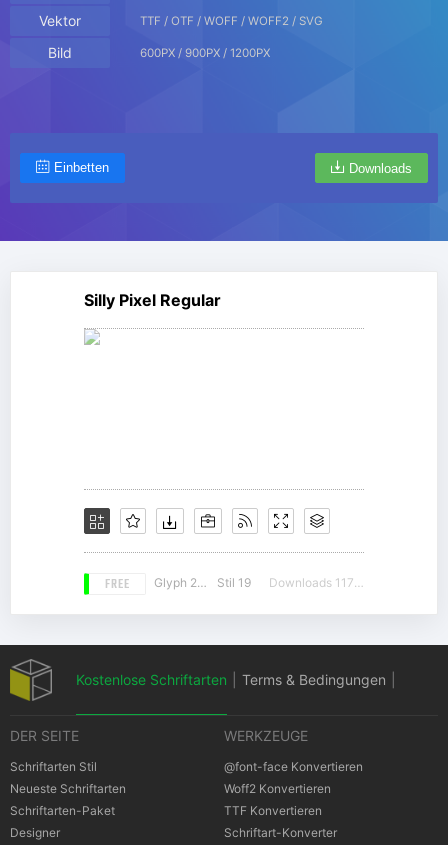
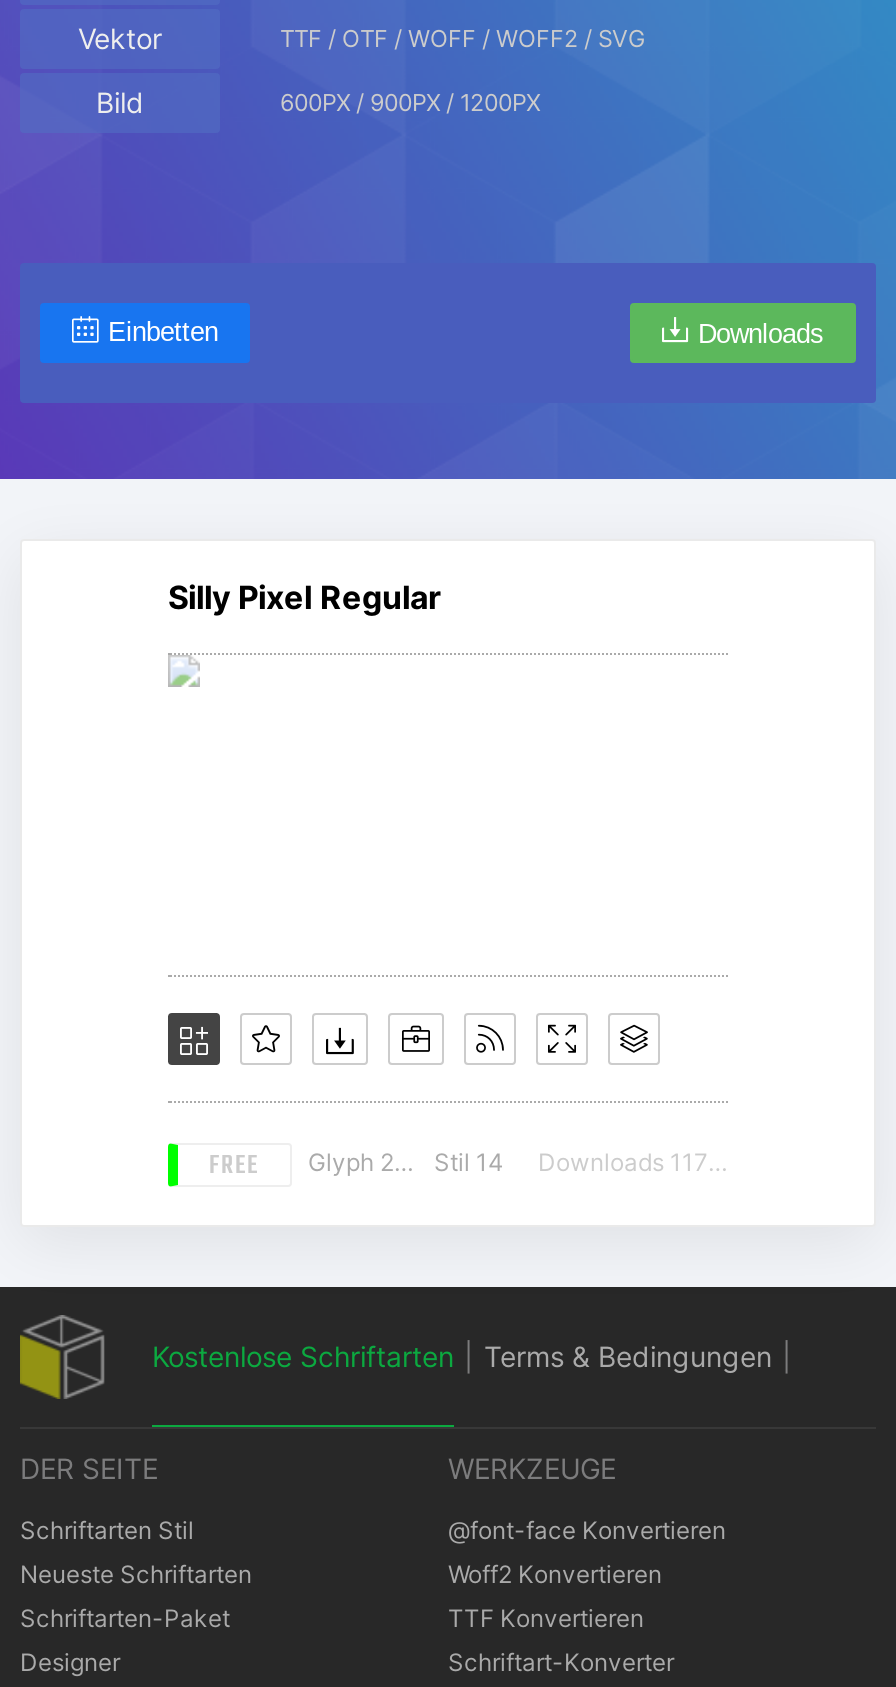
[217,575,251,590] Stil 19 -> [434,1147,504,1177] Stil 14

